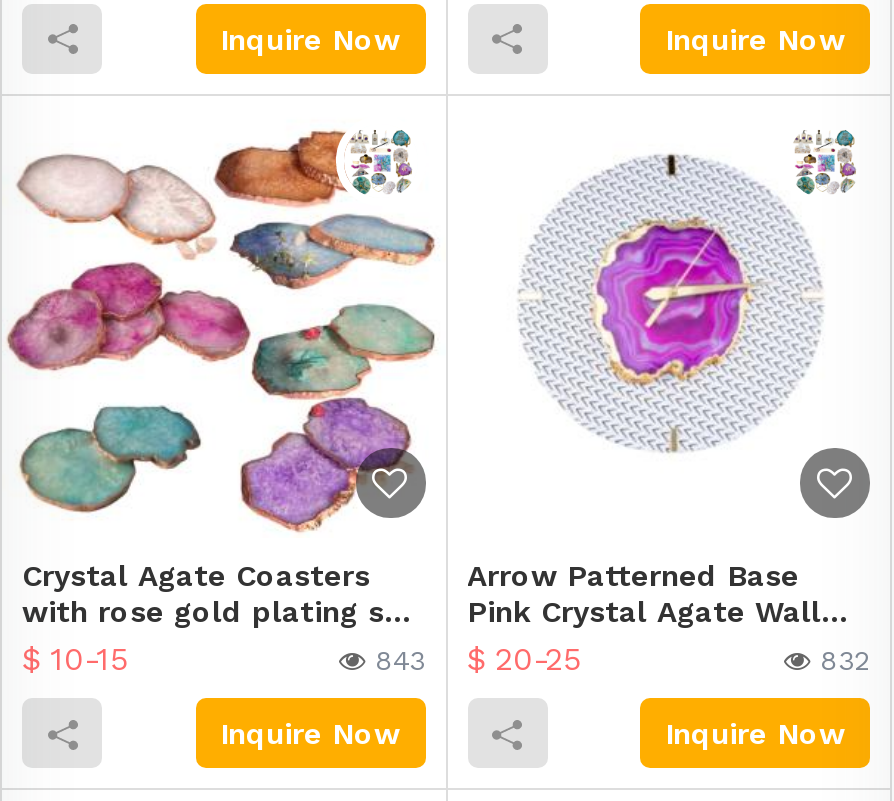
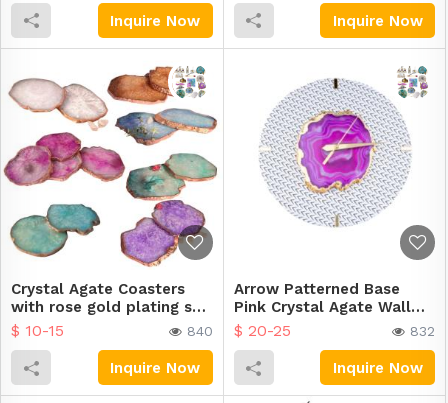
[375,644,425,676] 843 -> [186,323,212,339] 840

